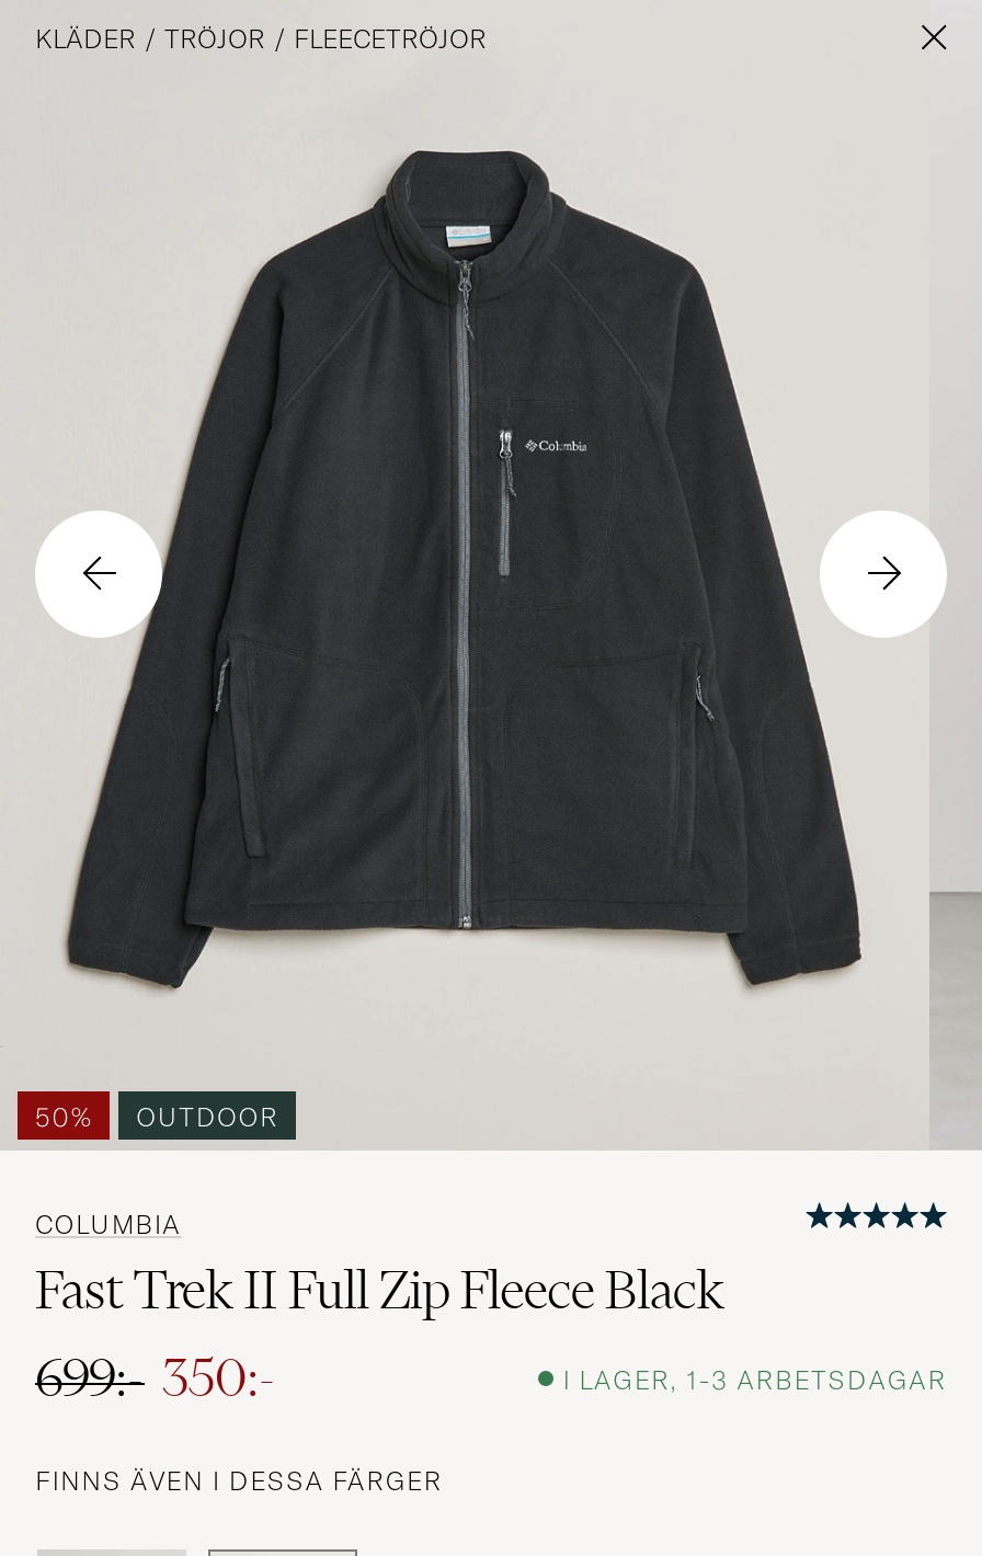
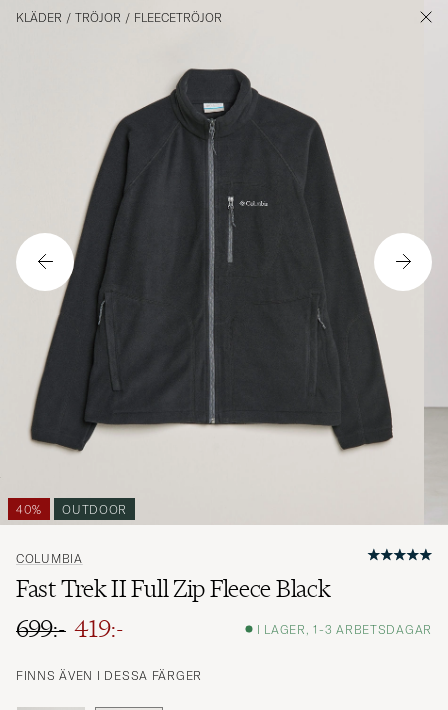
[35,1100,279,1133] 50% OUTDOOR -> [16,502,127,517] 40% OUTDOOR
[35,1346,276,1410] 699:- 350:- -> [16,614,124,643] 699:- 419:-

